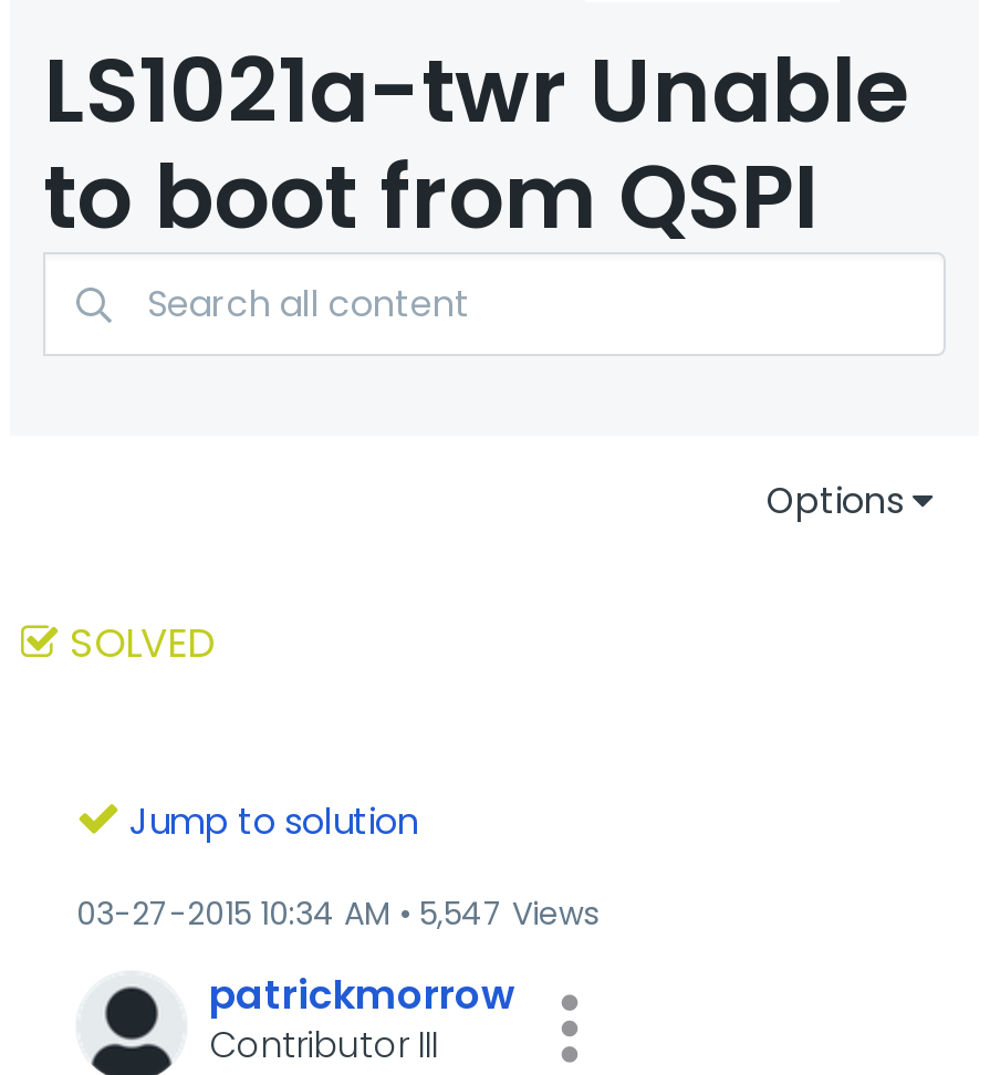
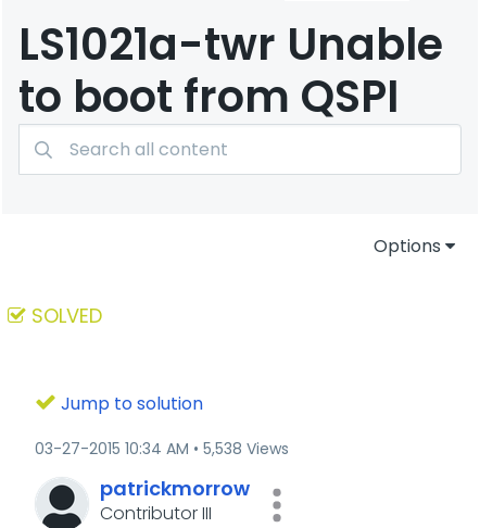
[76,891,598,936] 03-27-2015 10:34 AM 5,547 Views -> [35,438,289,460] 03-27-2015 10:34 AM 5,538 Views

